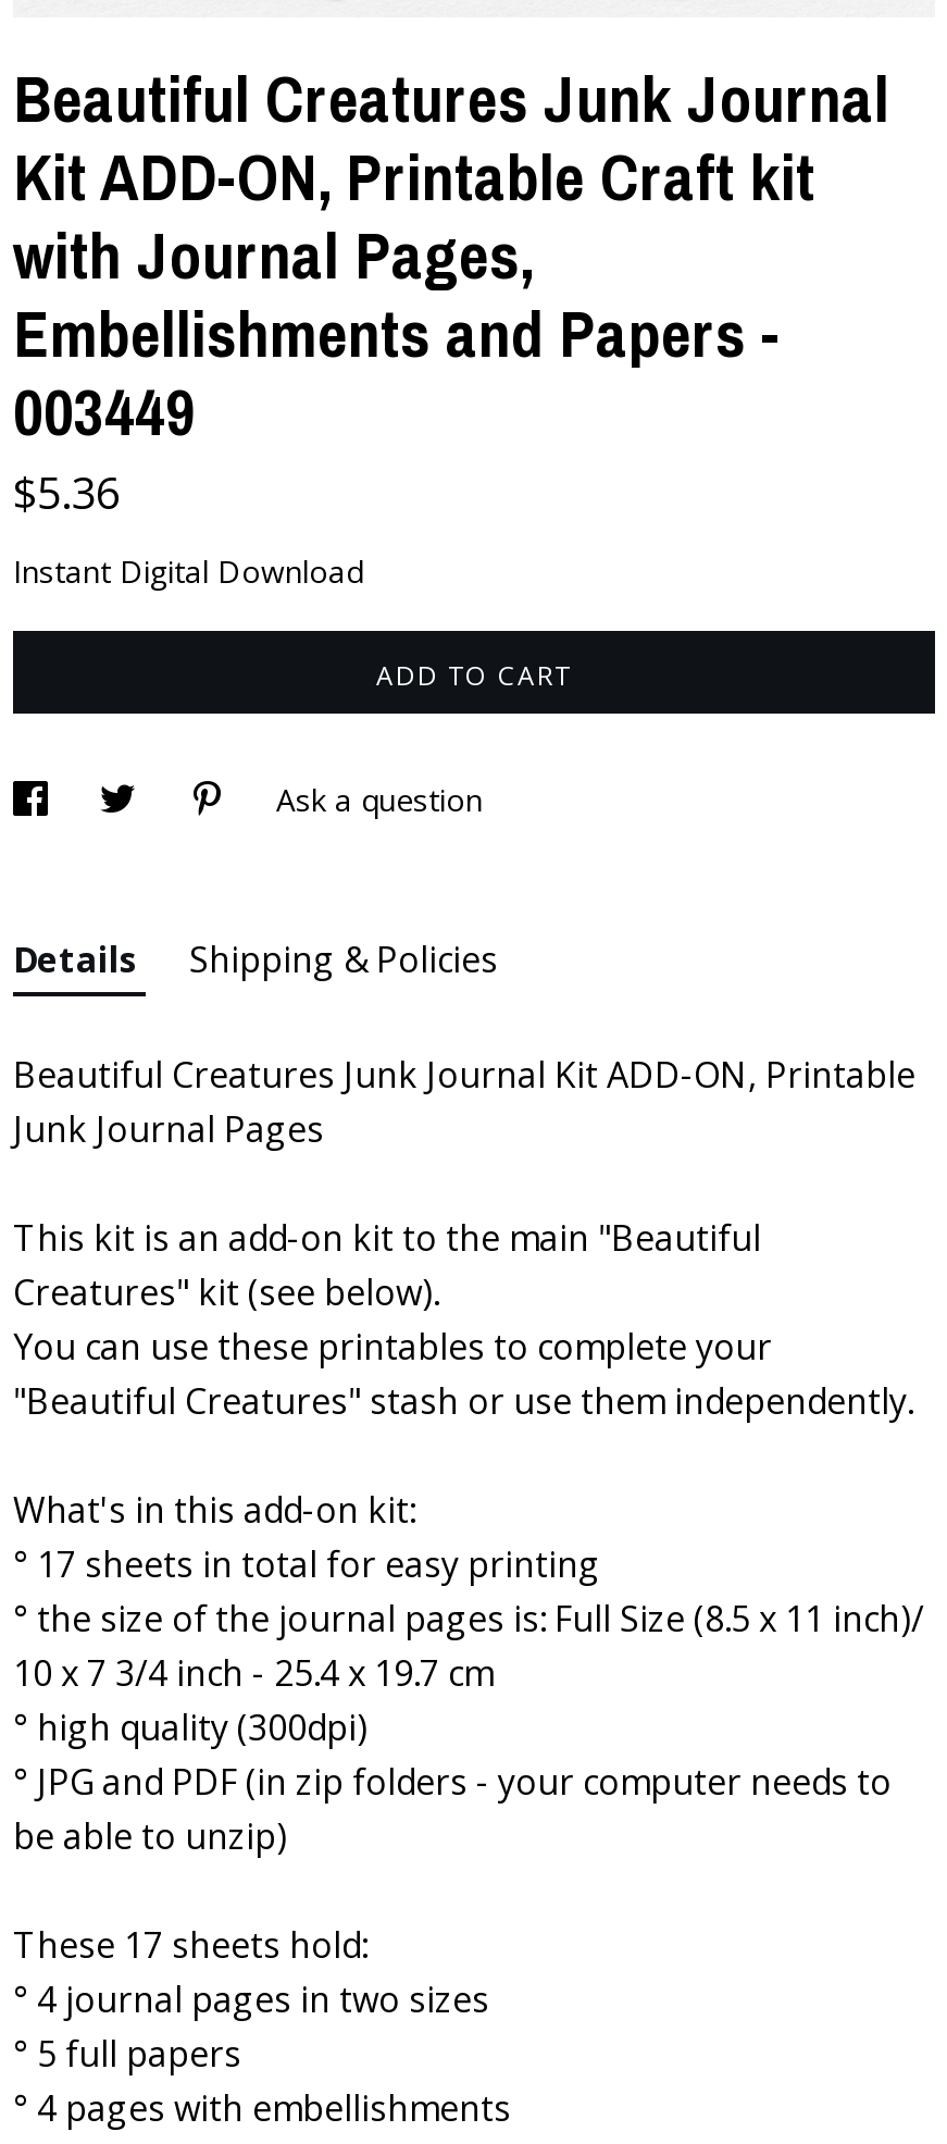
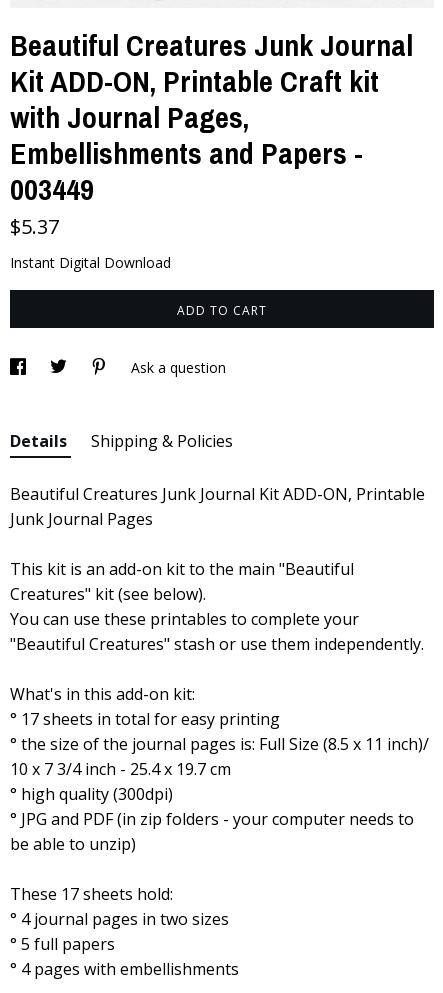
[13,463,120,522] $5.36 -> [10,213,59,240] $5.37

